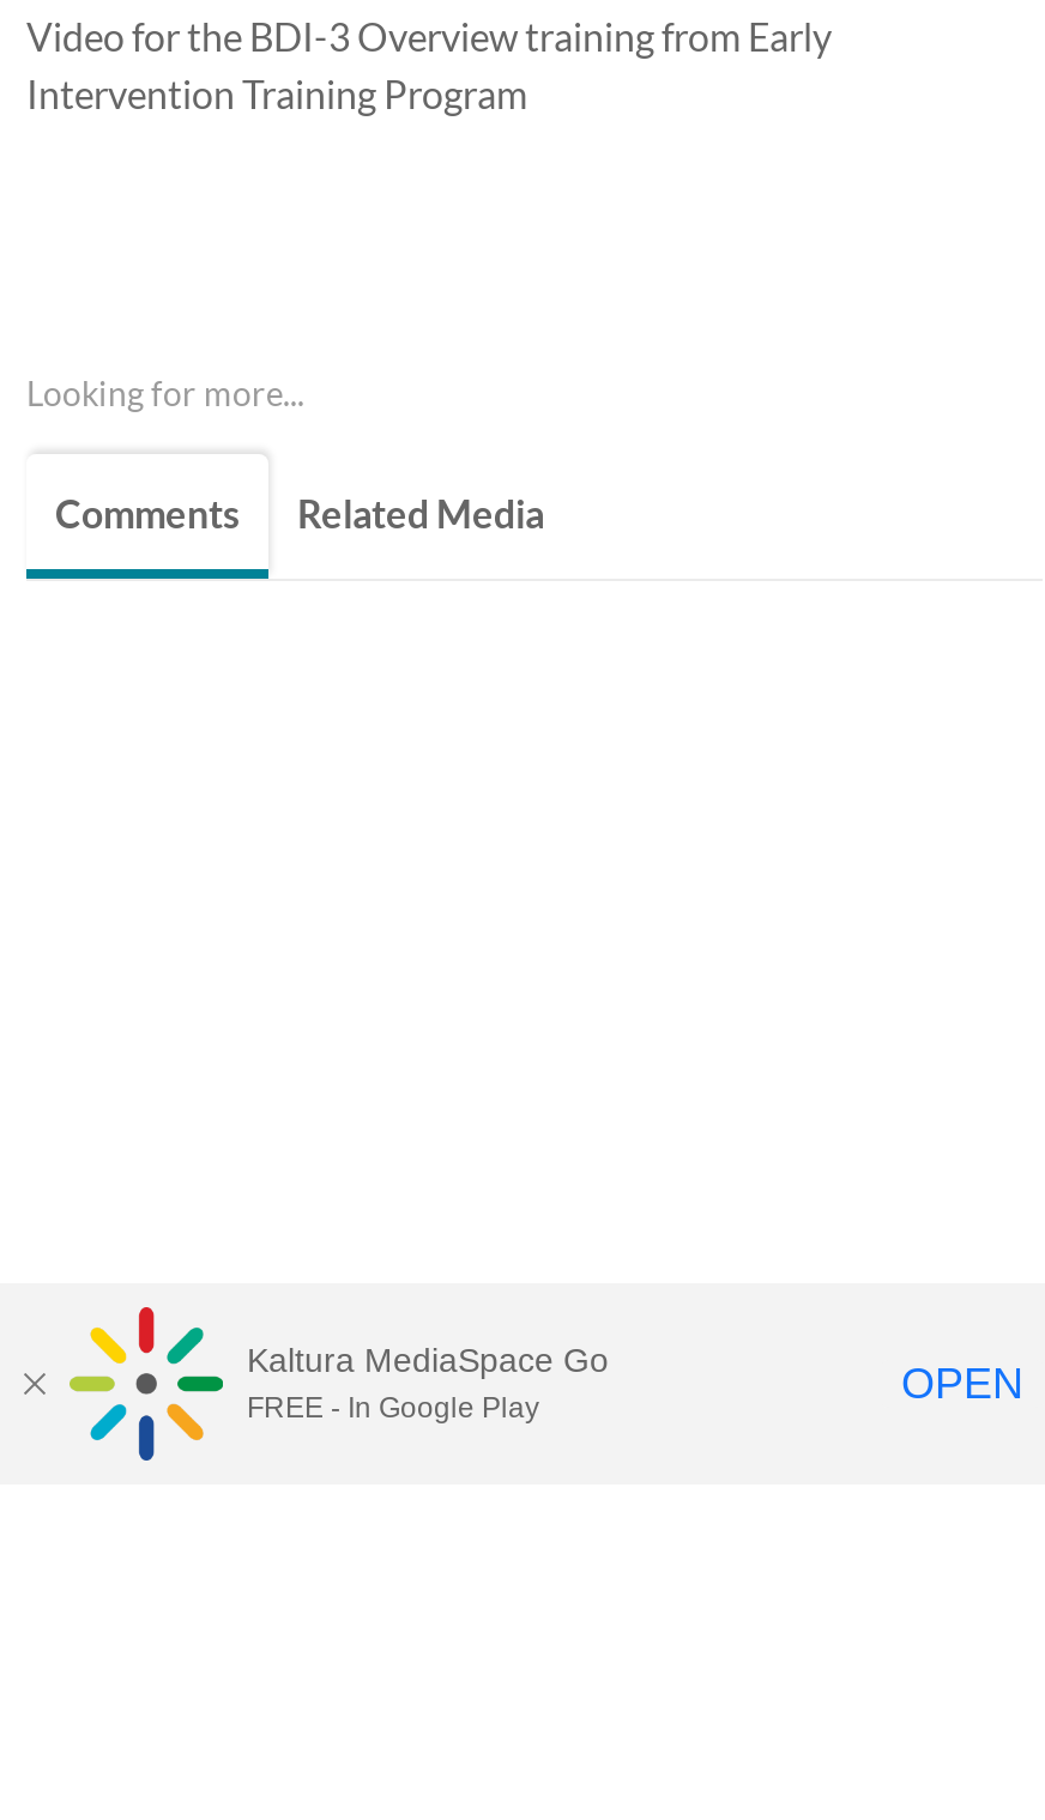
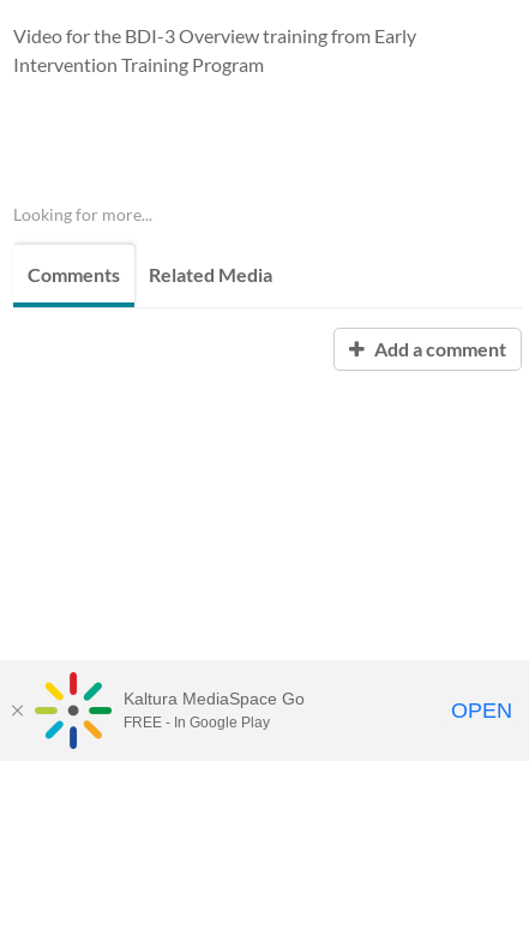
none -> [371,337,506,359] Add a comment

